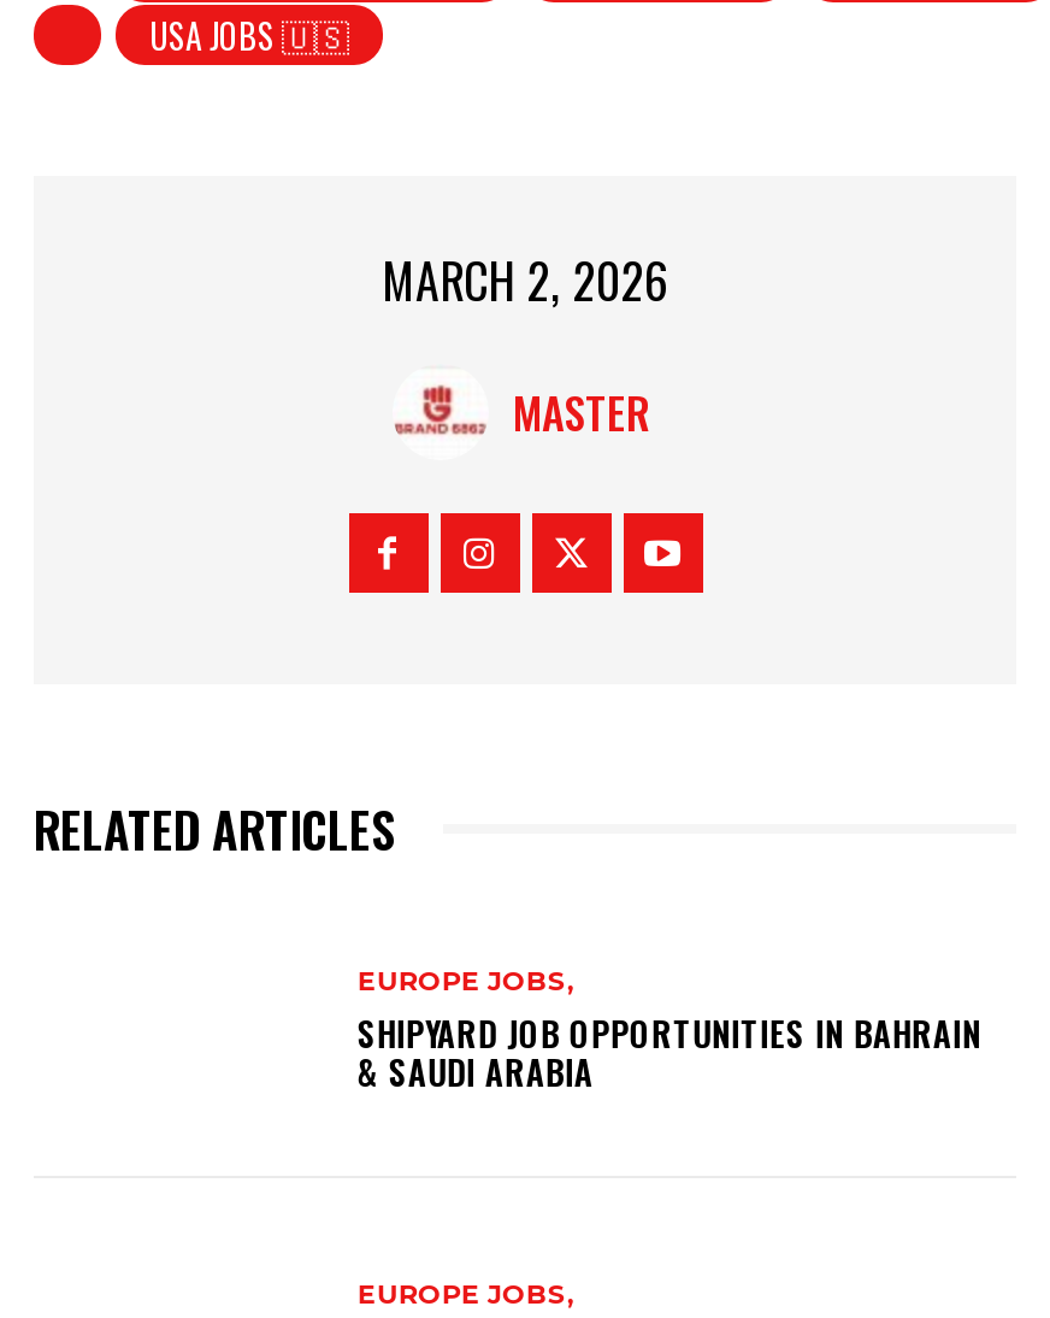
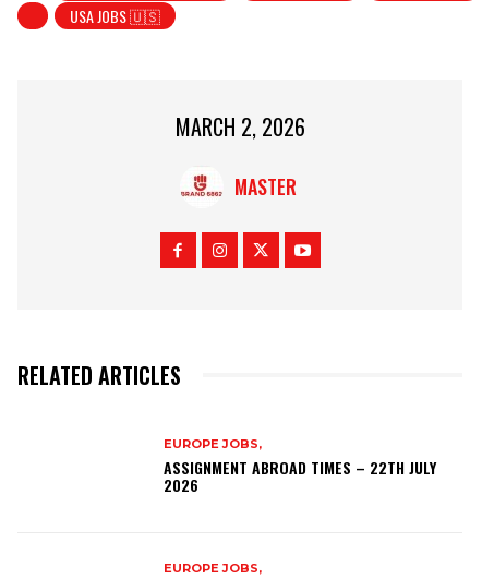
[357,1008,981,1097] SHIPYARD JOB OPPORTUNITIES IN BAHRAIN | & SAUDI ARABIA -> [164,456,437,496] ASSIGNMENT ABROAD TIMES – 22TH JULY | 2026

